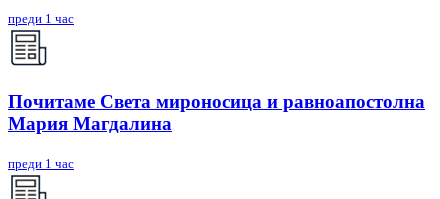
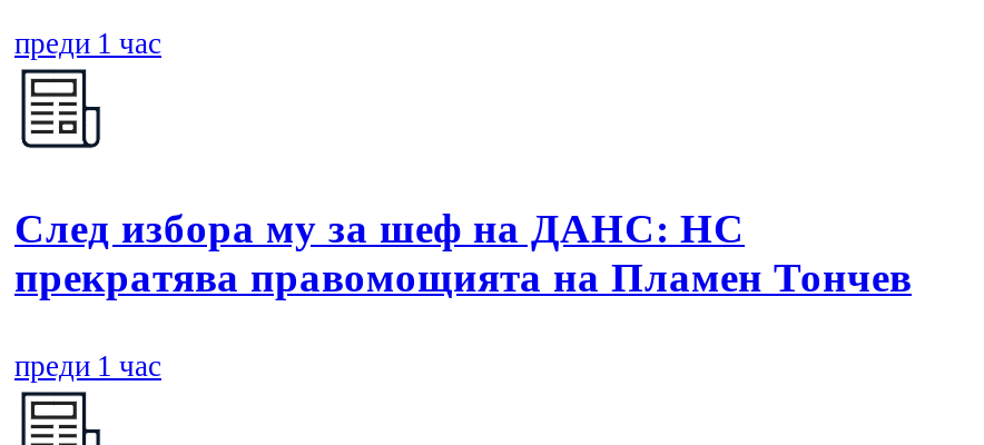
[8,91,425,134] Почитаме Света мироносица и равноапостолна | Мария Магдалина -> [14,205,912,301] След избора му за шеф на ДАНС: НС | прекратява правомощията на Пламен Тончев

